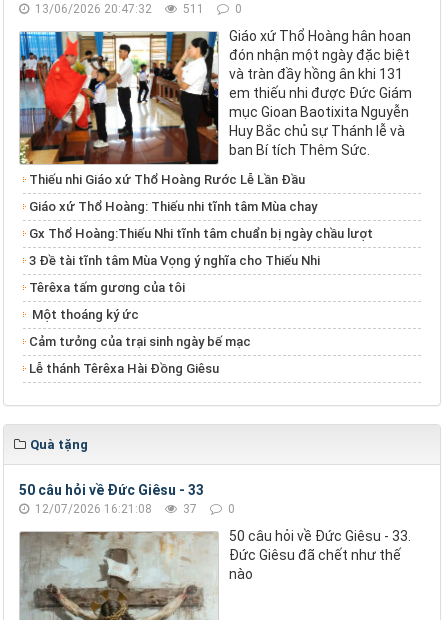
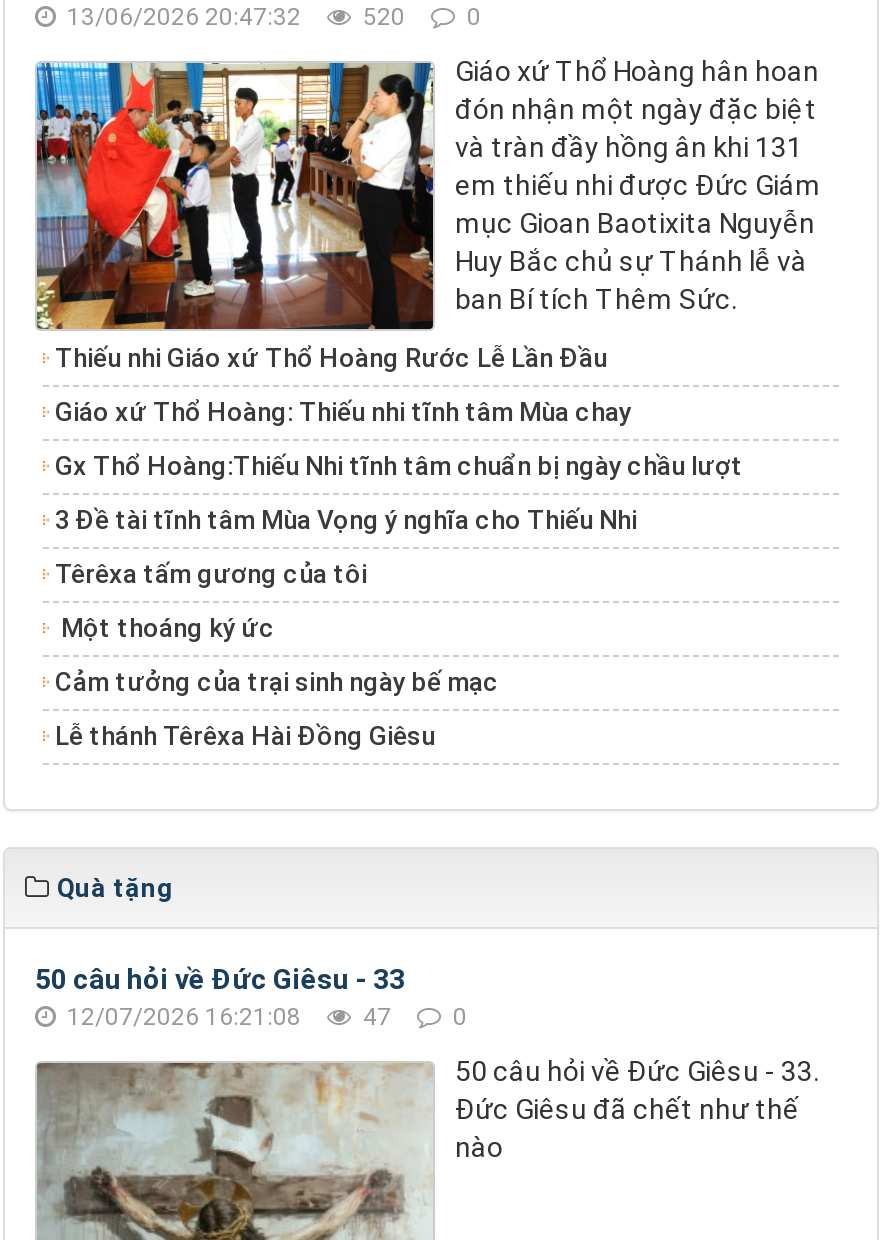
[32,2,242,16] 13/06/2026 20:47:32 511 0 -> [61,4,481,32] 13/06/2026 20:47:32 520 0
[32,502,235,516] 12/07/2026 16:21:08 37 0 -> [61,1004,467,1032] 12/07/2026 16:21:08 47 0

